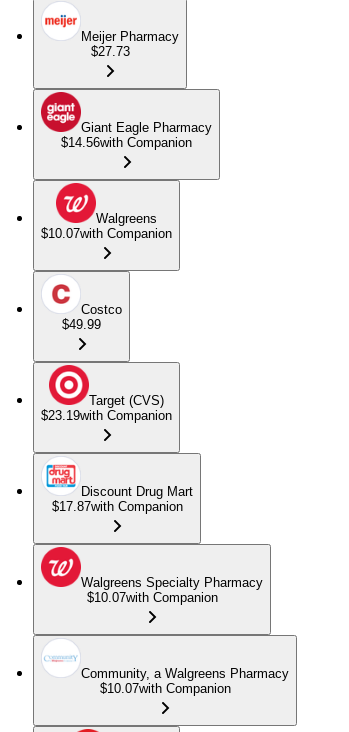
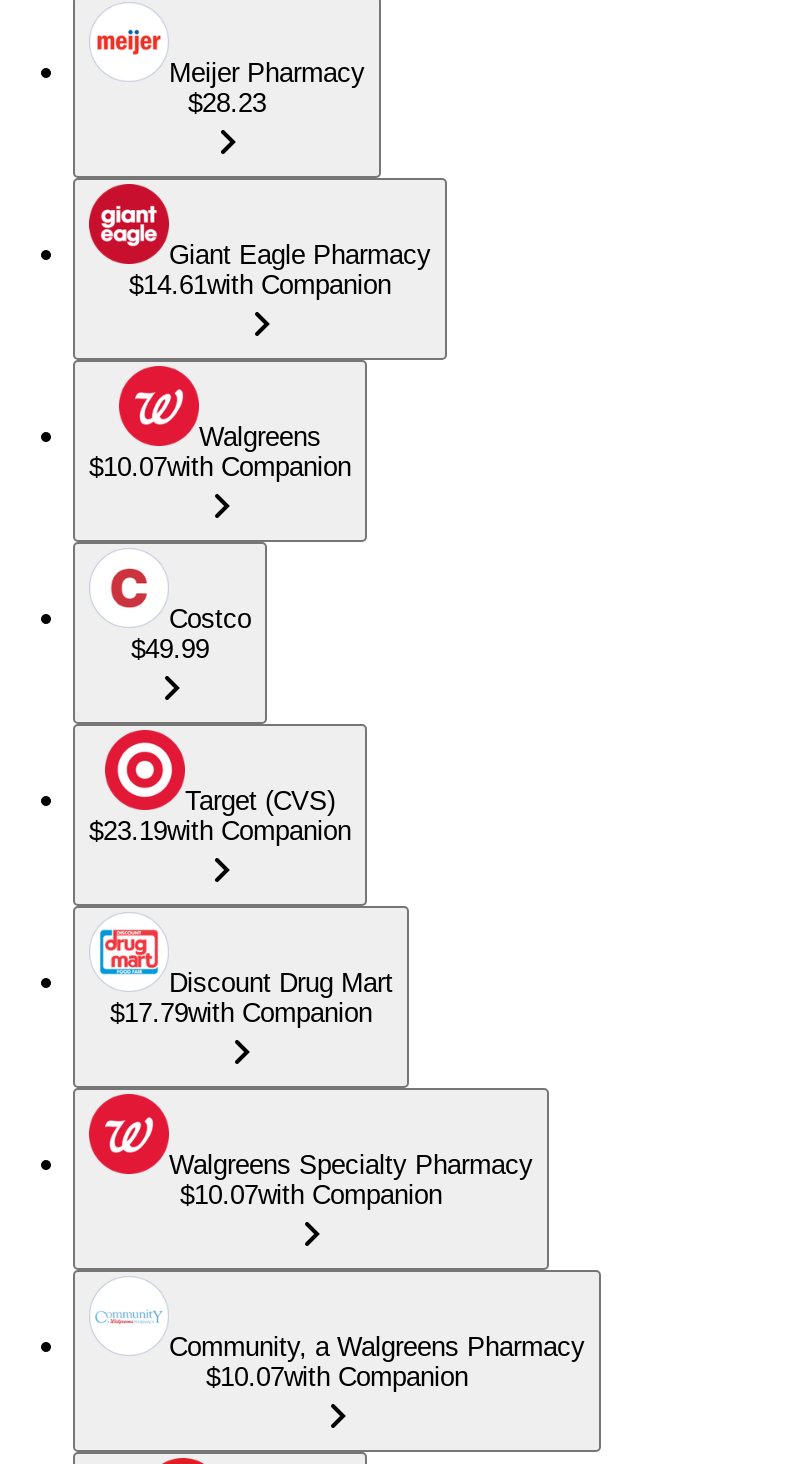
[90,44,129,59] $27.73 -> [188,88,266,118] $28.23
[61,135,192,150] $14.56with Companion -> [129,270,391,300] $14.61with Companion
[51,499,182,514] $17.87with Companion -> [110,998,372,1028] $17.79with Companion

